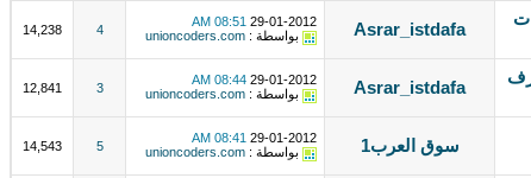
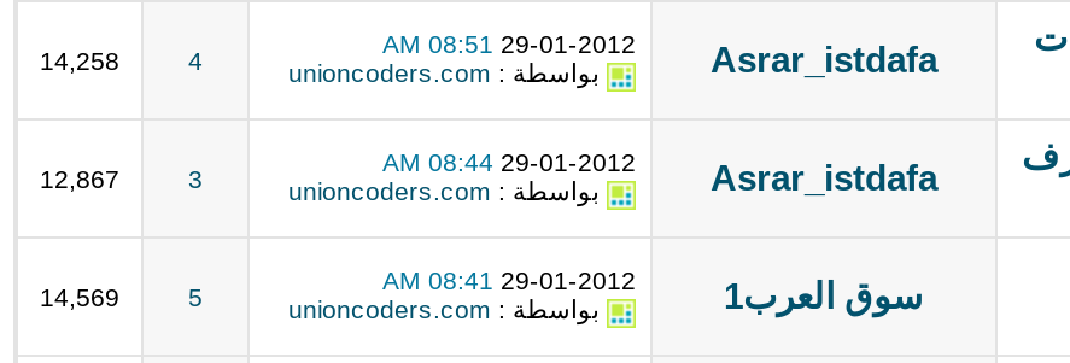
[23,23,62,37] 14,238 -> [40,47,119,75] 14,258
[23,81,62,95] 12,841 -> [40,165,119,194] 12,867
[23,139,62,153] 14,543 -> [40,283,119,312] 14,569

